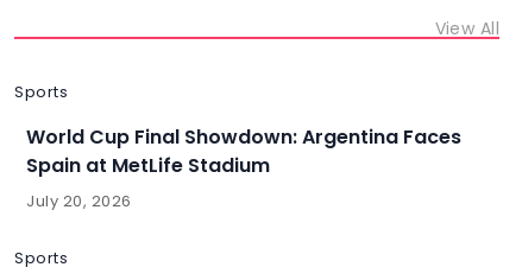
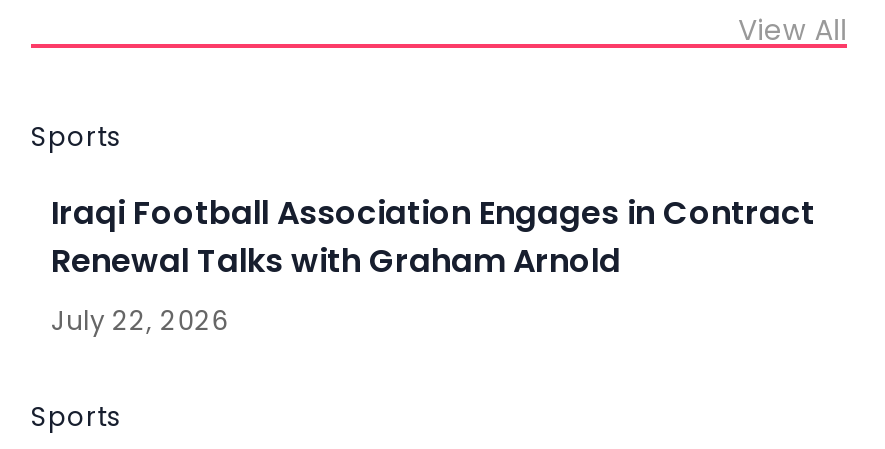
[26,124,461,213] World Cup Final Showdown: Argentina Faces | Spain at MetLife Stadium | July 20, 2026 -> [51,191,815,341] Iraqi Football Association Engages in Contract | Renewal Talks with Graham Arnold | July 22, 2026

